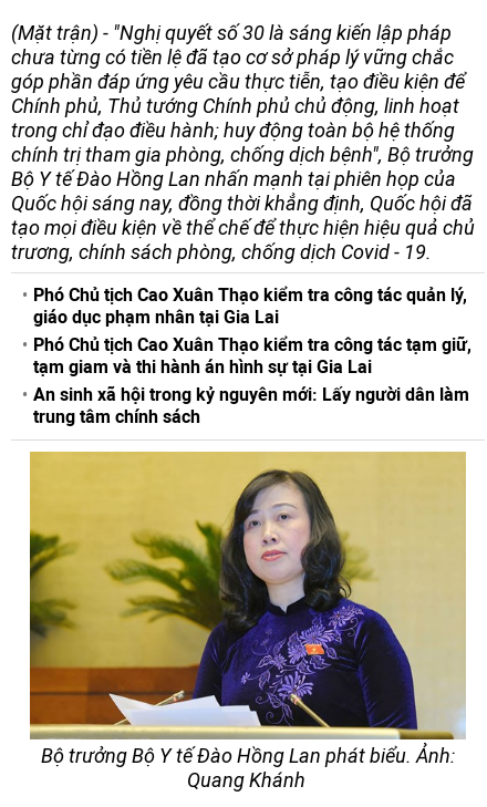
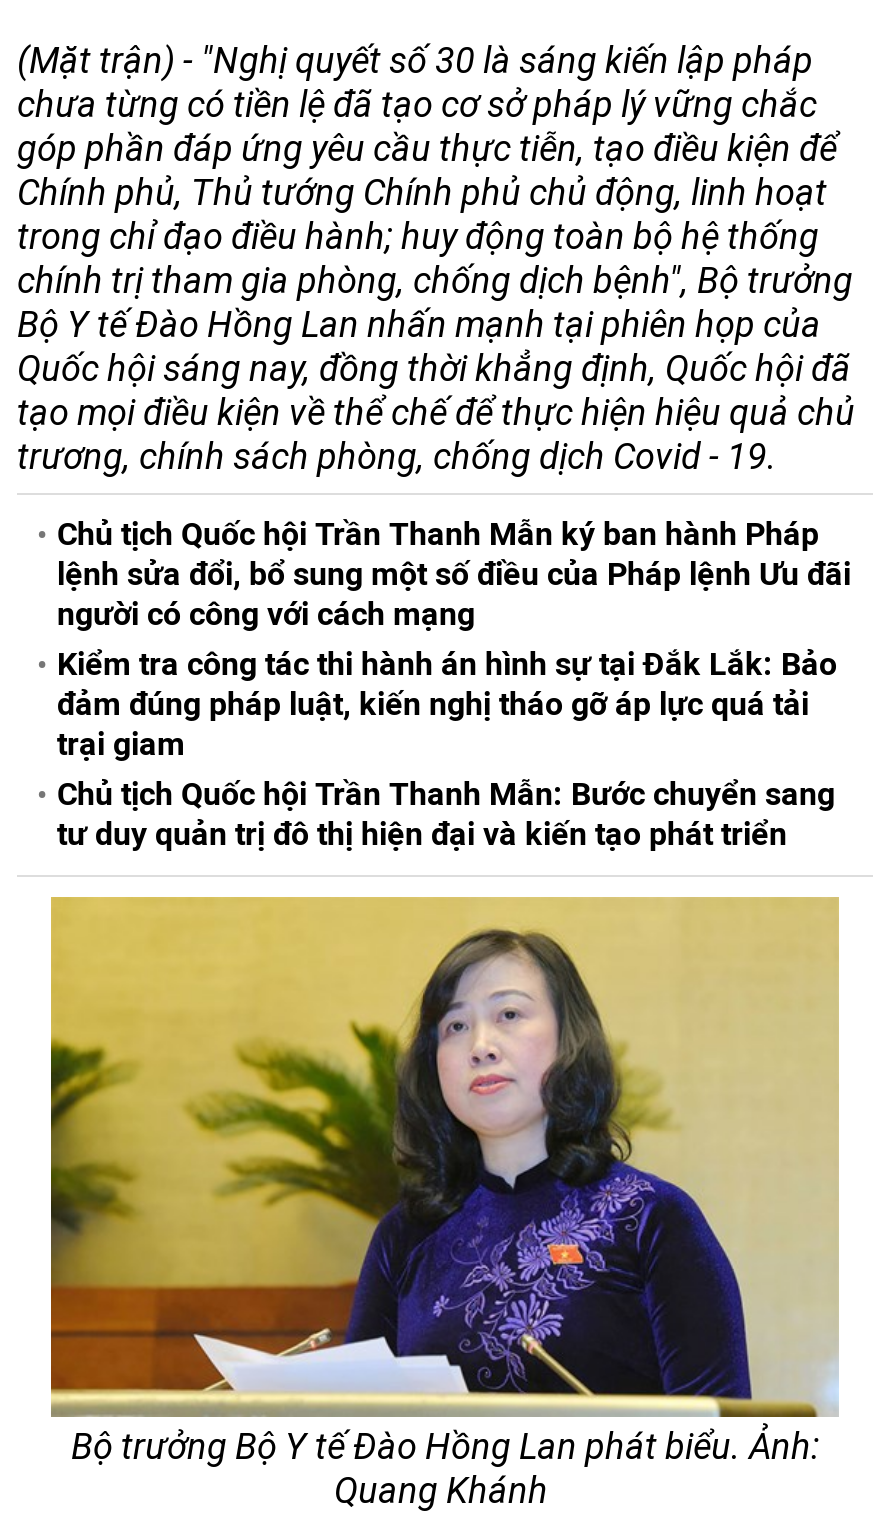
[33,284,472,427] Phó Chủ tịch Cao Xuân Thạo kiểm tra công tác quản lý, | giáo dục phạm nhân tại Gia Lai | Phó Chủ tịch Cao Xuân Thạo kiểm tra công tác tạm giữ, | tạm giam và thi hành án hình sự tại Gia Lai | An sinh xã hội trong kỷ nguyên mới: Lấy người dân làm | trung tâm chính sách -> [57,515,851,853] Chủ tịch Quốc hội Trần Thanh Mẫn ký ban hành Pháp | lệnh sửa đổi, bổ sung một số điều của Pháp lệnh Ưu đãi | người có công với cách mạng | Kiểm tra công tác thi hành án hình sự tại Đắk Lắk: Bảo | đảm đúng pháp luật, kiến nghị tháo gỡ áp lực quá tải | trại giam | Chủ tịch Quốc hội Trần Thanh Mẫn: Bước chuyển sang | tư duy quản trị đô thị hiện đại và kiến tạo phát triển

